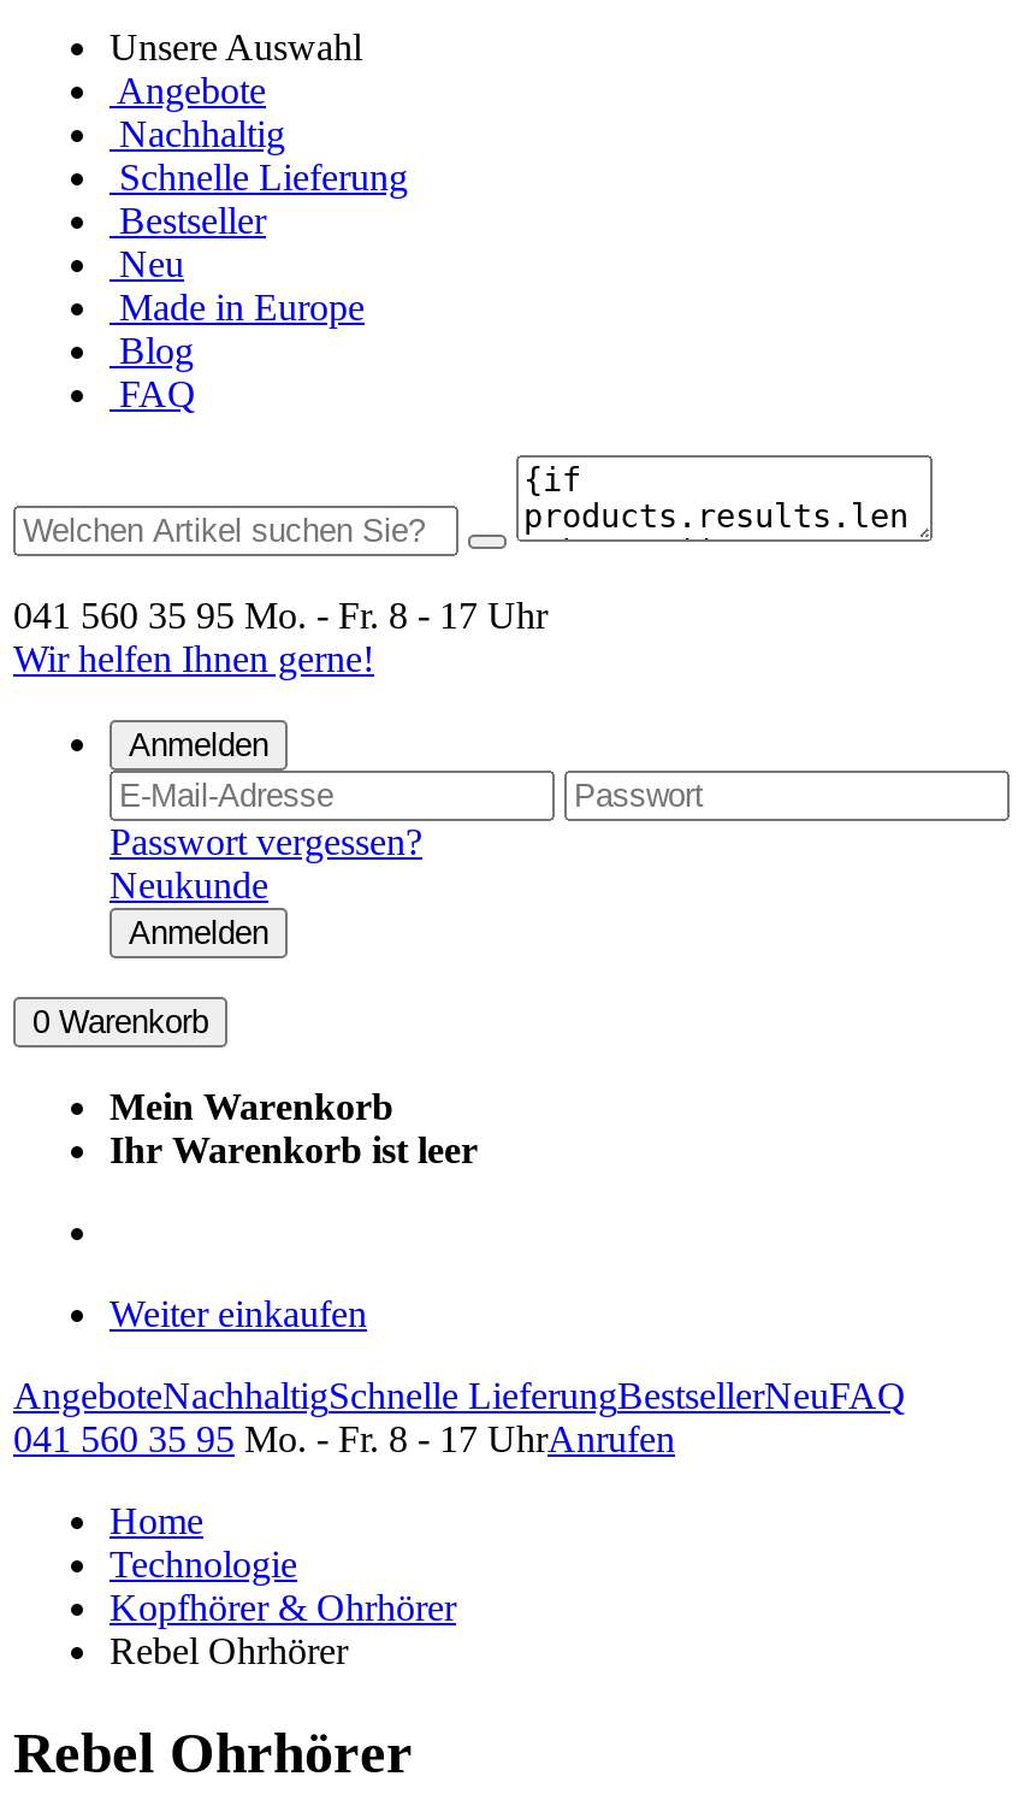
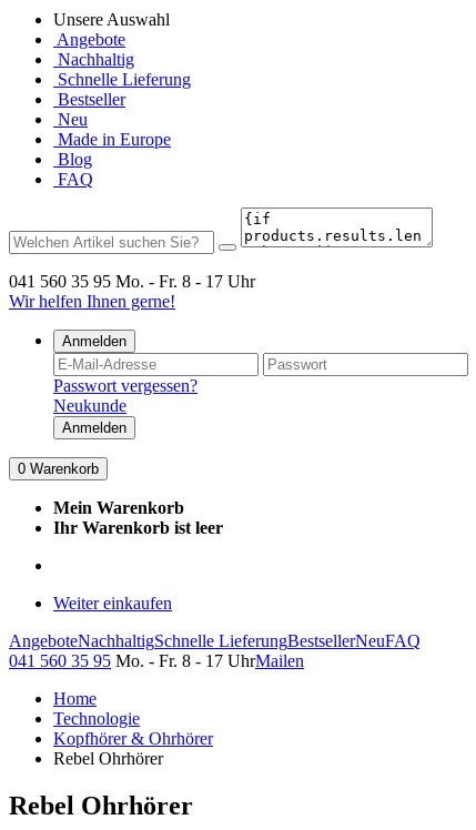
[13,1418,675,1459] 041 560 35 95 Mo. - Fr. 8 - 17 UhrAnrufen -> [9,651,304,670] 041 560 35 95 Mo. - Fr. 8 - 17 UhrMailen

